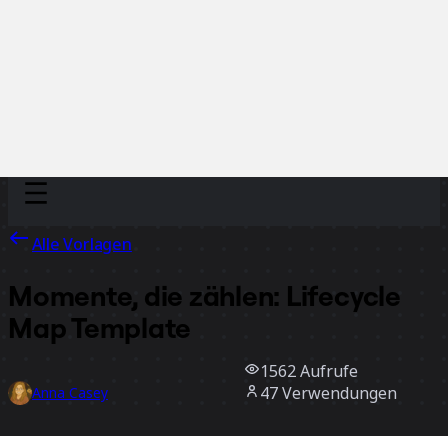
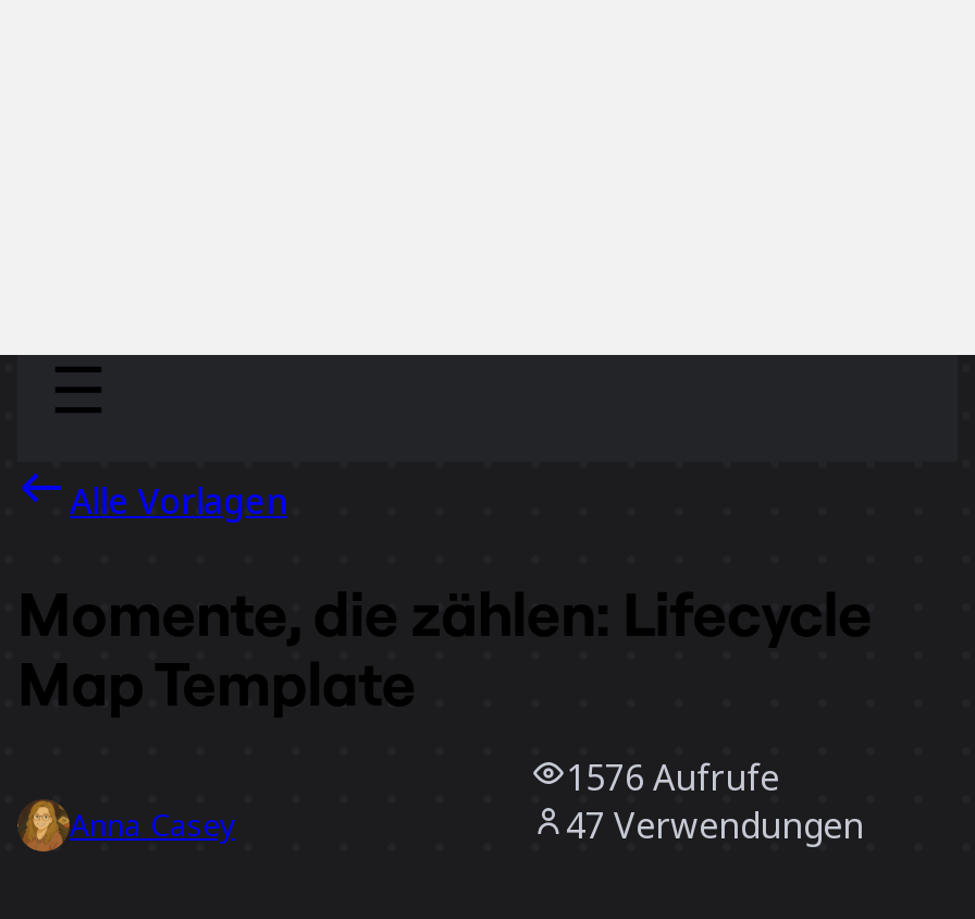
[260,360,358,382] 1562 Aufrufe -> [566,753,779,801] 1576 Aufrufe

